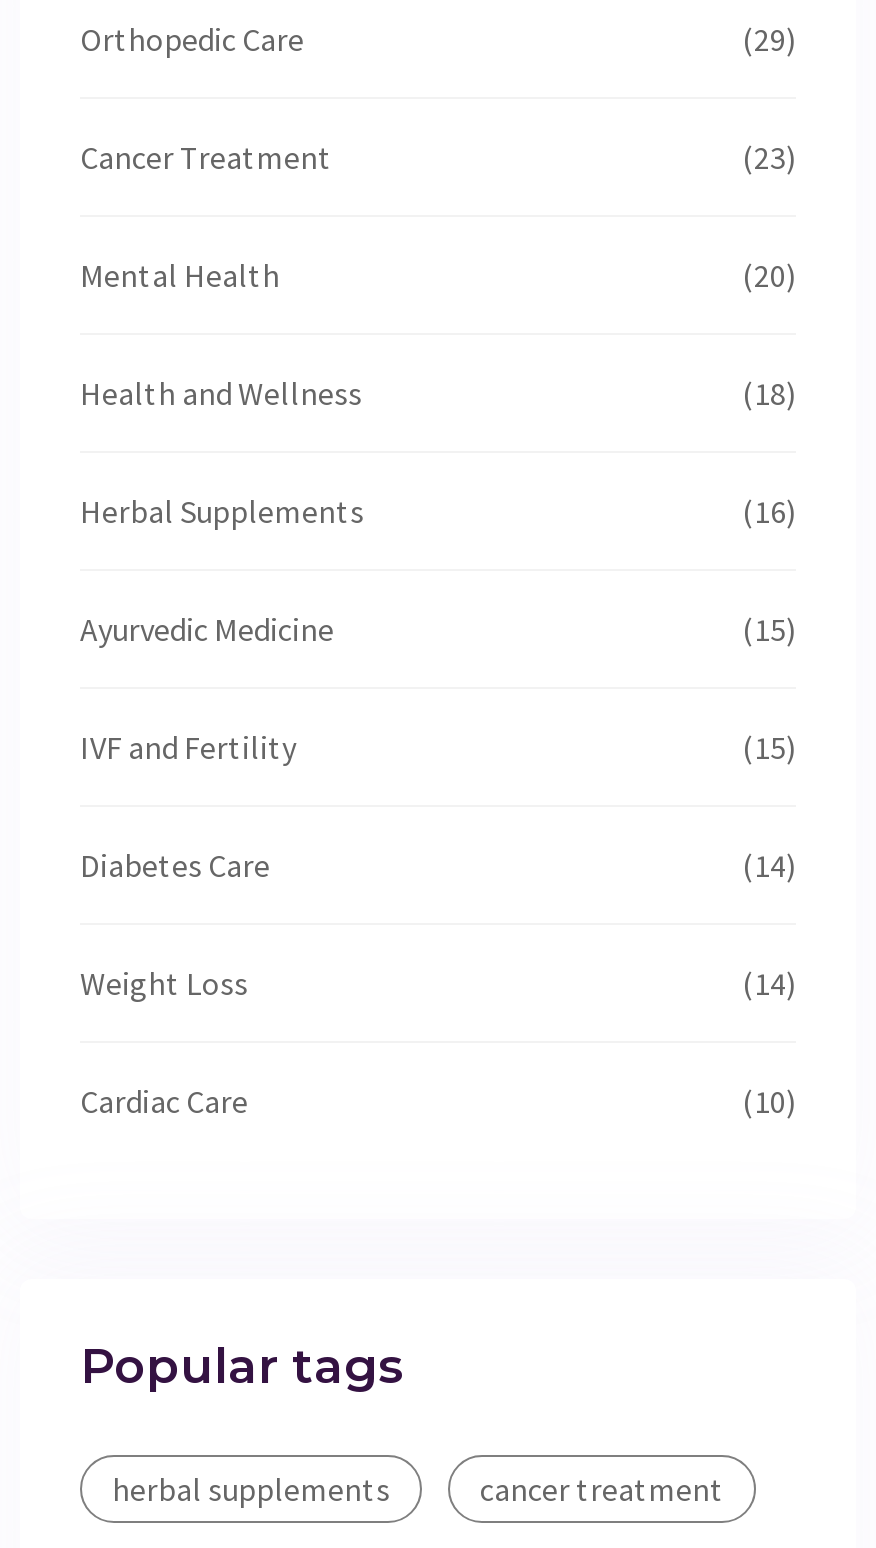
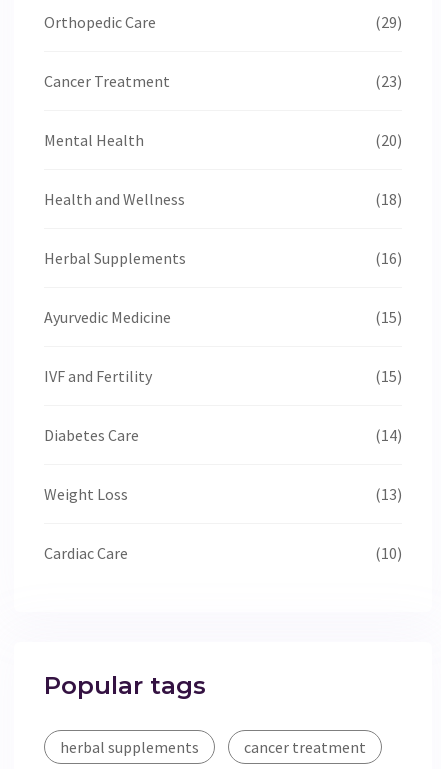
[742,963,796,1003] (14) -> [375,484,402,504] (13)

